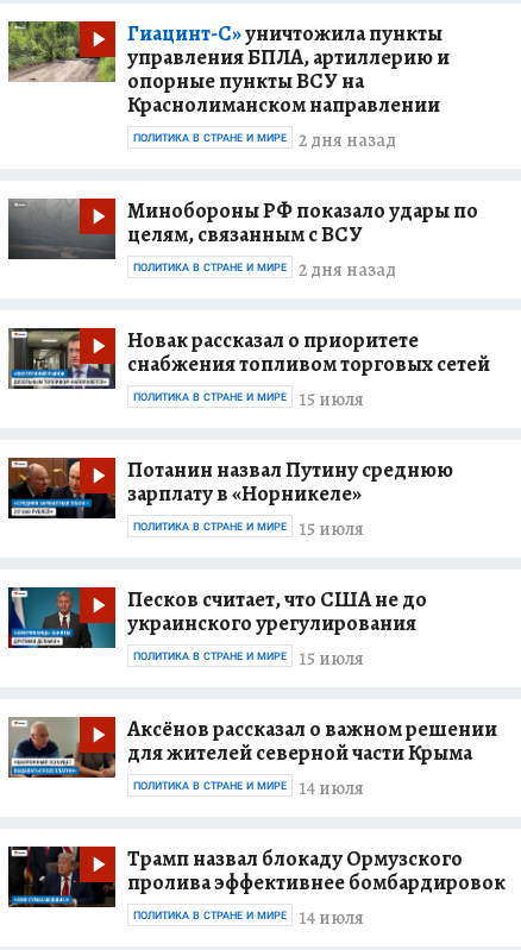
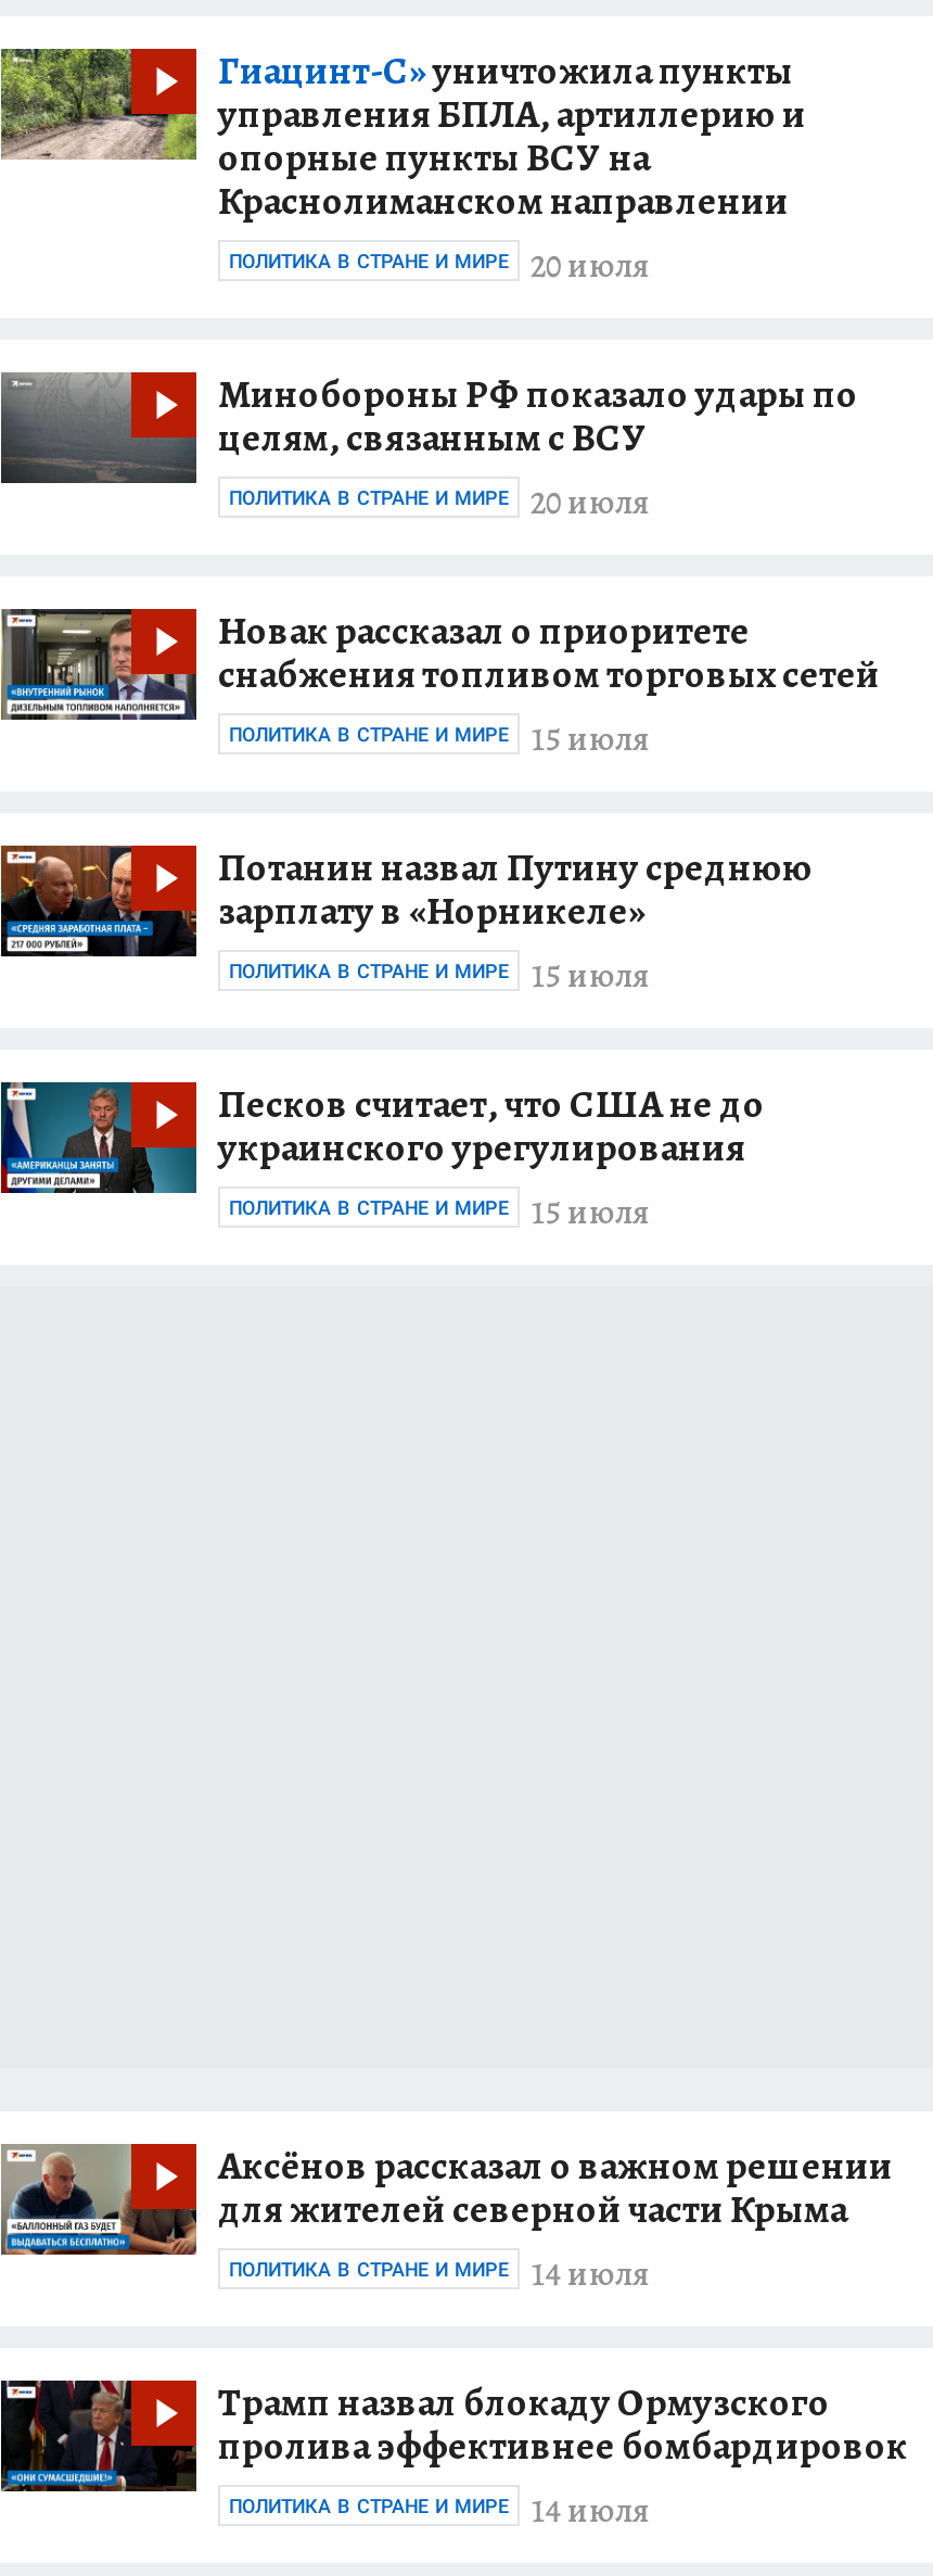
[133,127,396,153] ПОЛИТИКА В СТРАНЕ И МИРЕ 2 дня назад -> [229,241,650,289] ПОЛИТИКА В СТРАНЕ И МИРЕ 20 июля
[133,256,396,282] ПОЛИТИКА В СТРАНЕ И МИРЕ 2 дня назад -> [229,478,650,525] ПОЛИТИКА В СТРАНЕ И МИРЕ 20 июля

